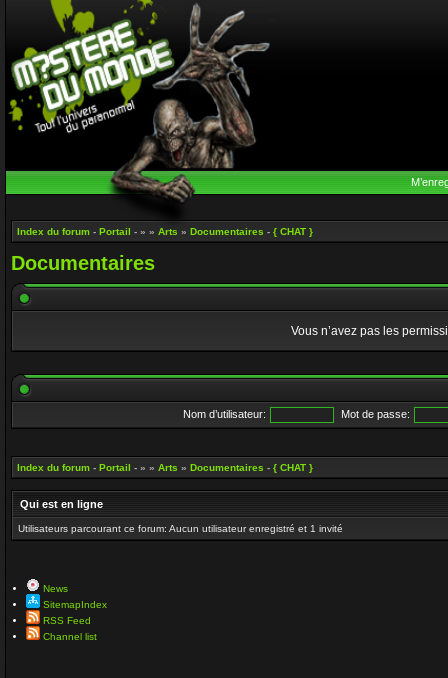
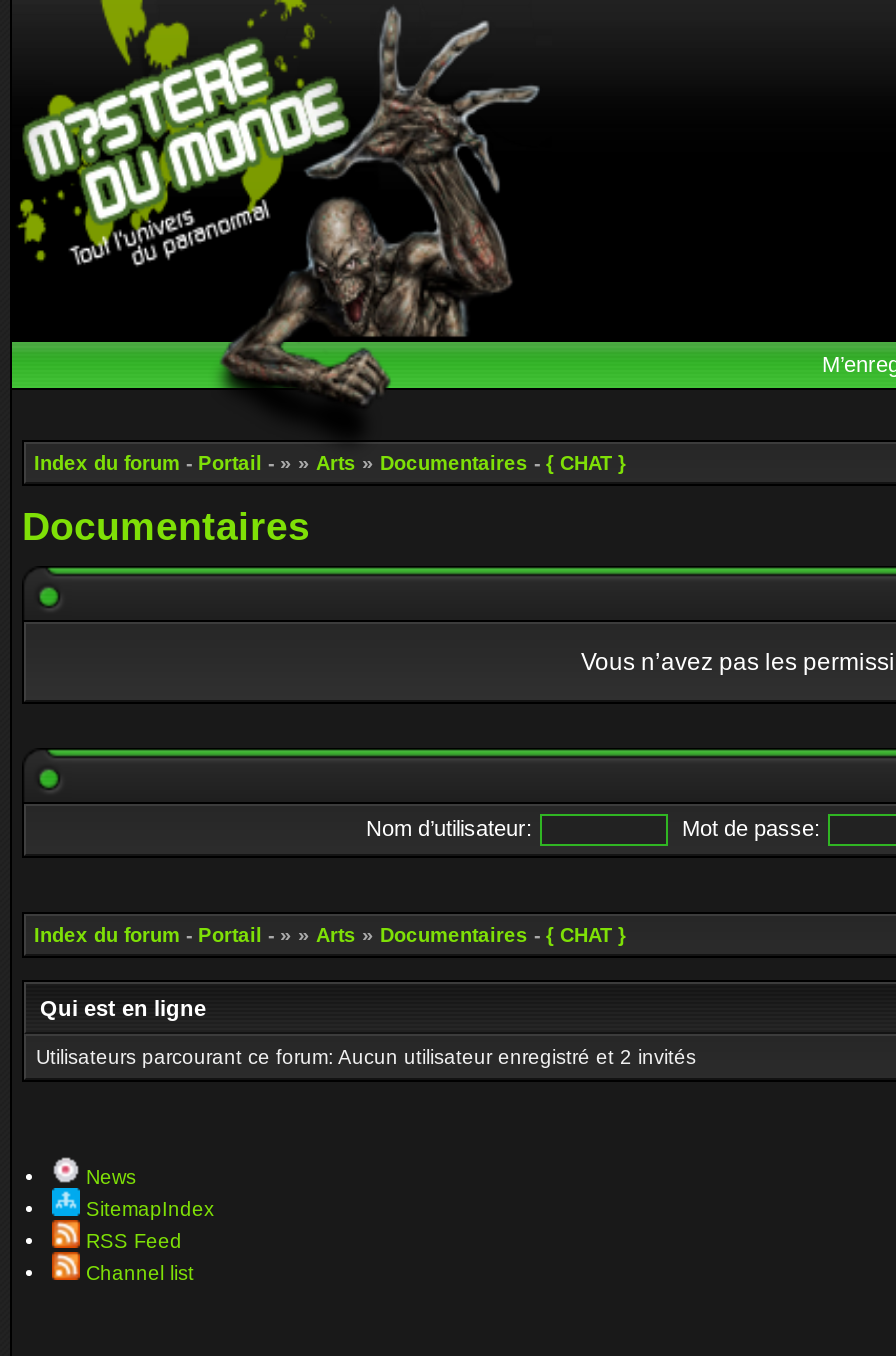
[18,523,343,534] Utilisateurs parcourant ce forum: Aucun utilisateur enregistré et 1 invité -> [36,1046,696,1068] Utilisateurs parcourant ce forum: Aucun utilisateur enregistré et 2 invités

